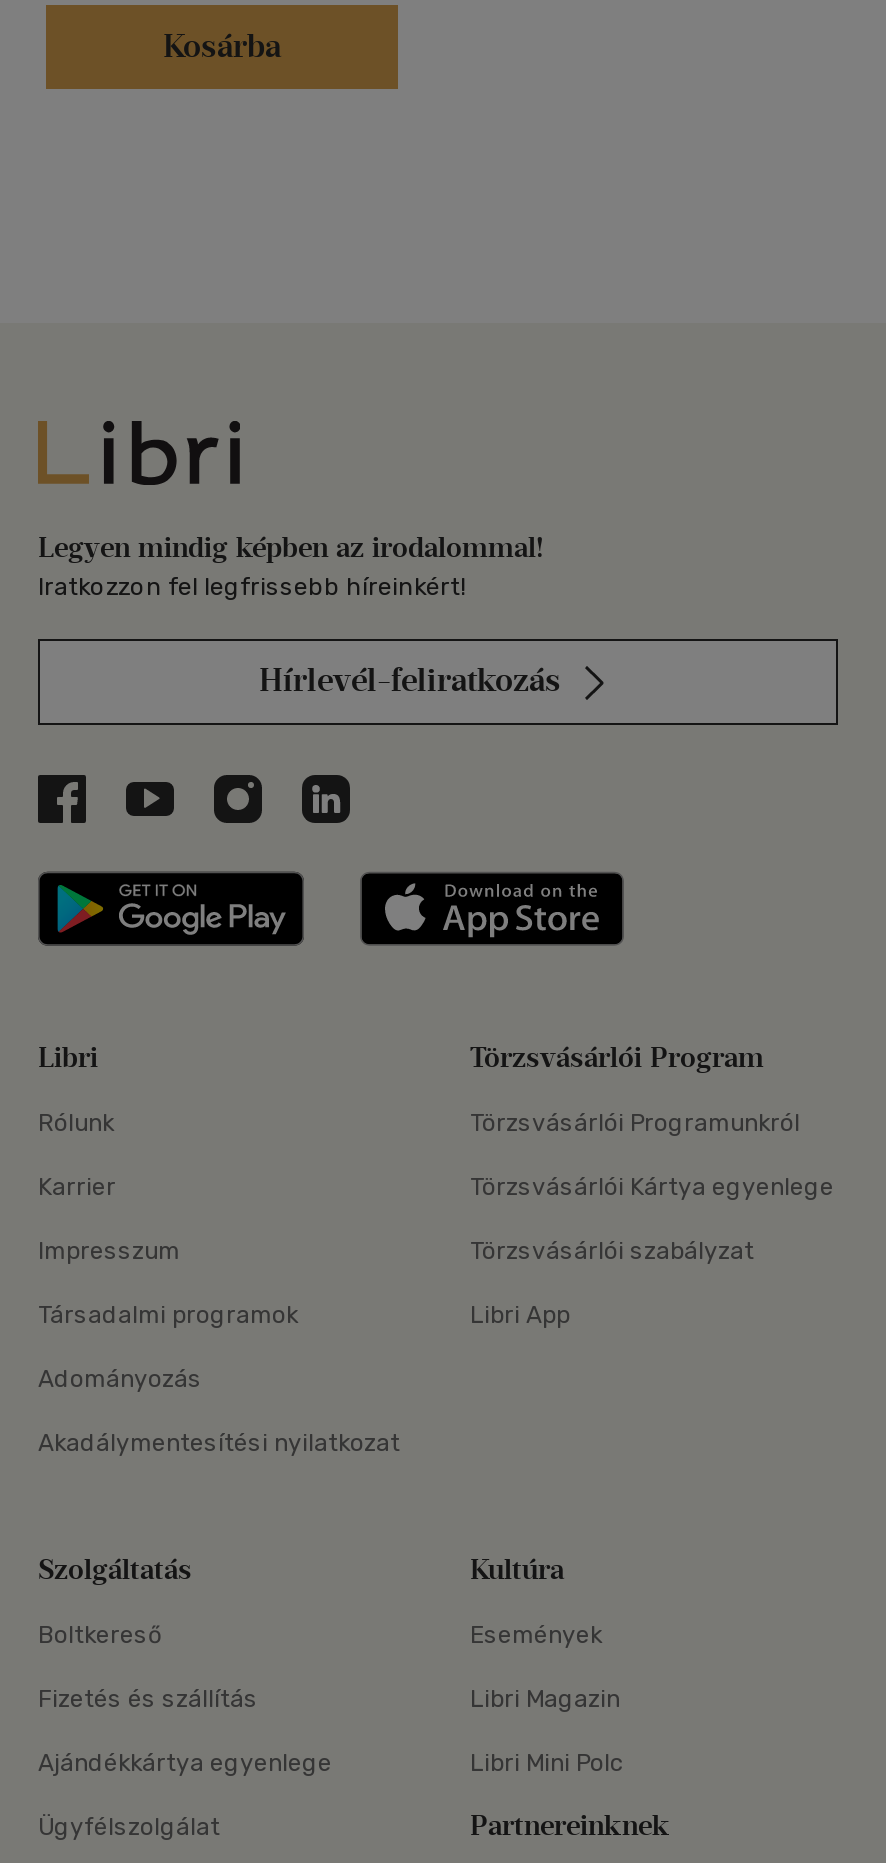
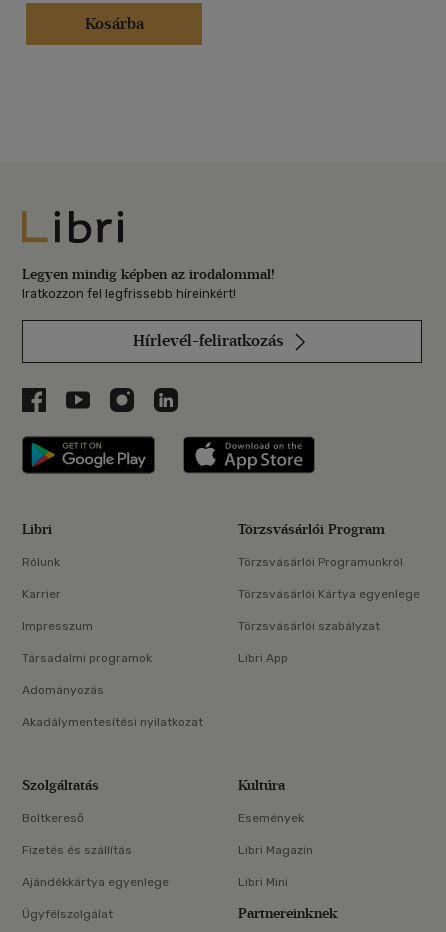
[470,1749,624,1777] Libri Mini Polc -> [238,875,288,889] Libri Mini

